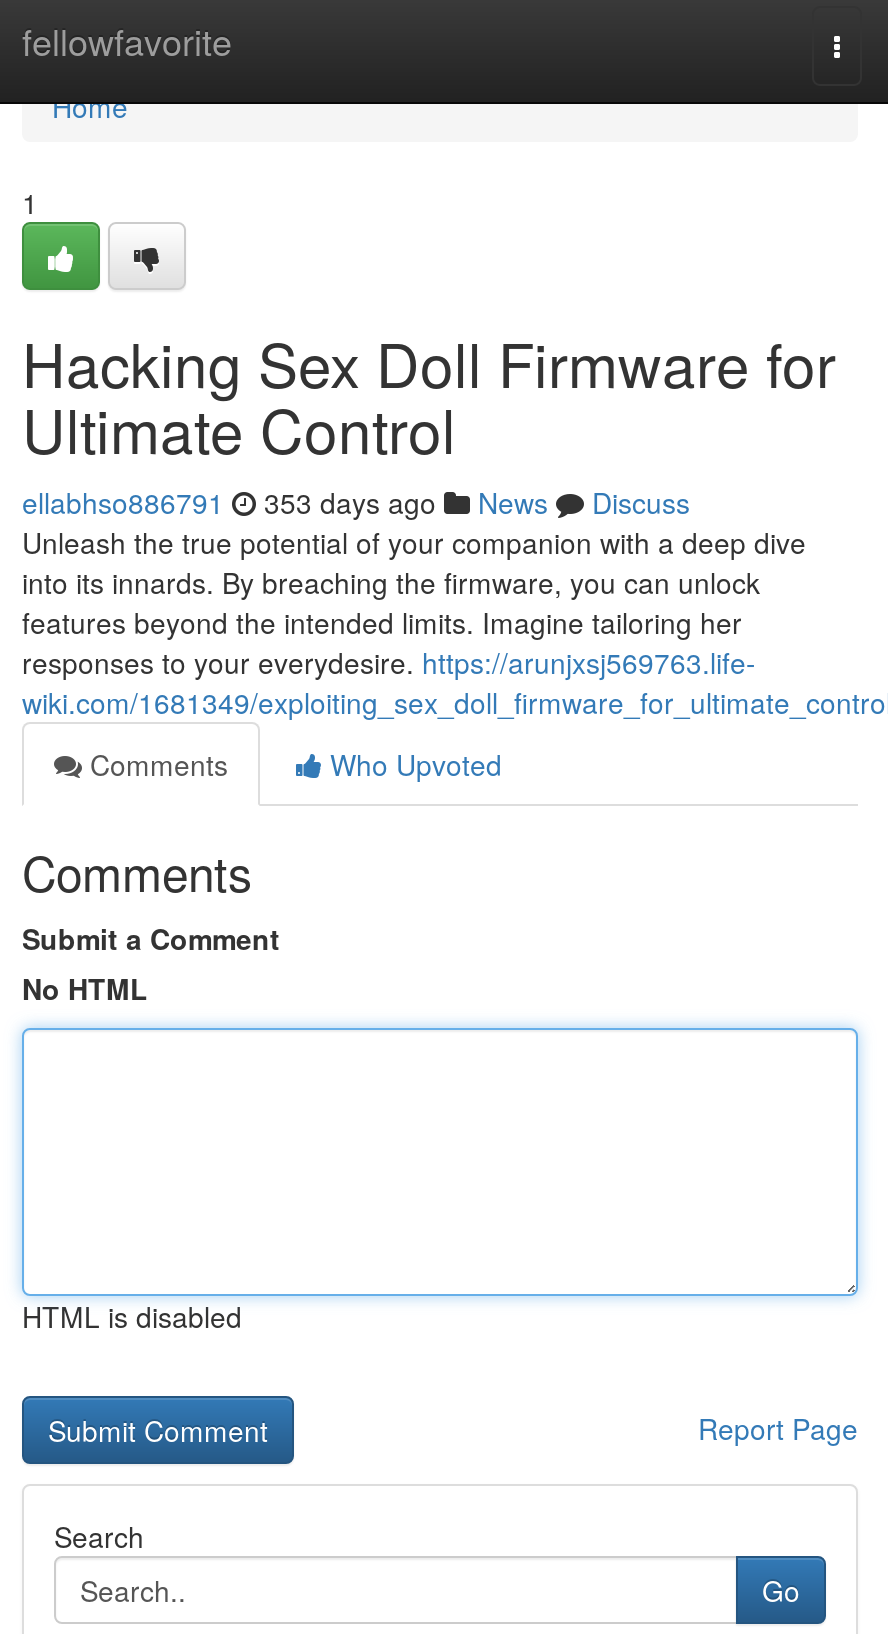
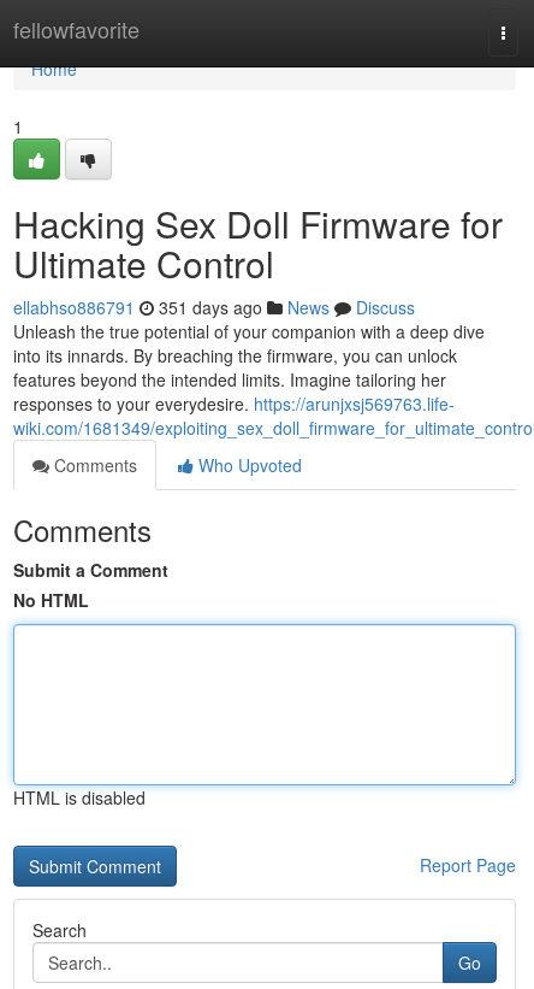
[22,482,690,522] ellabhso886791 353 days ago News Discuss -> [13,295,415,319] ellabhso886791 351 days ago News Discuss

